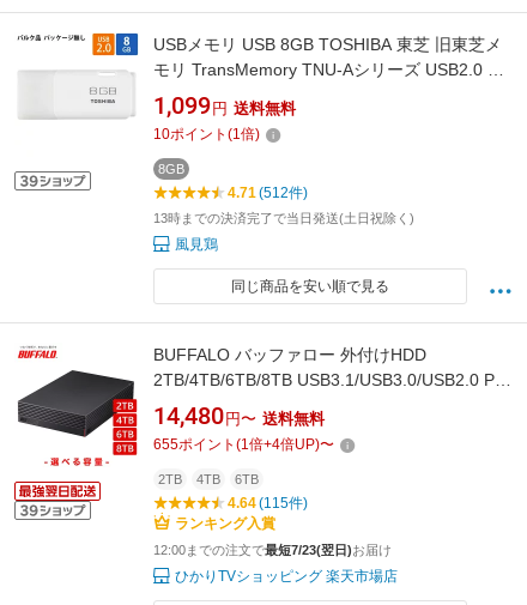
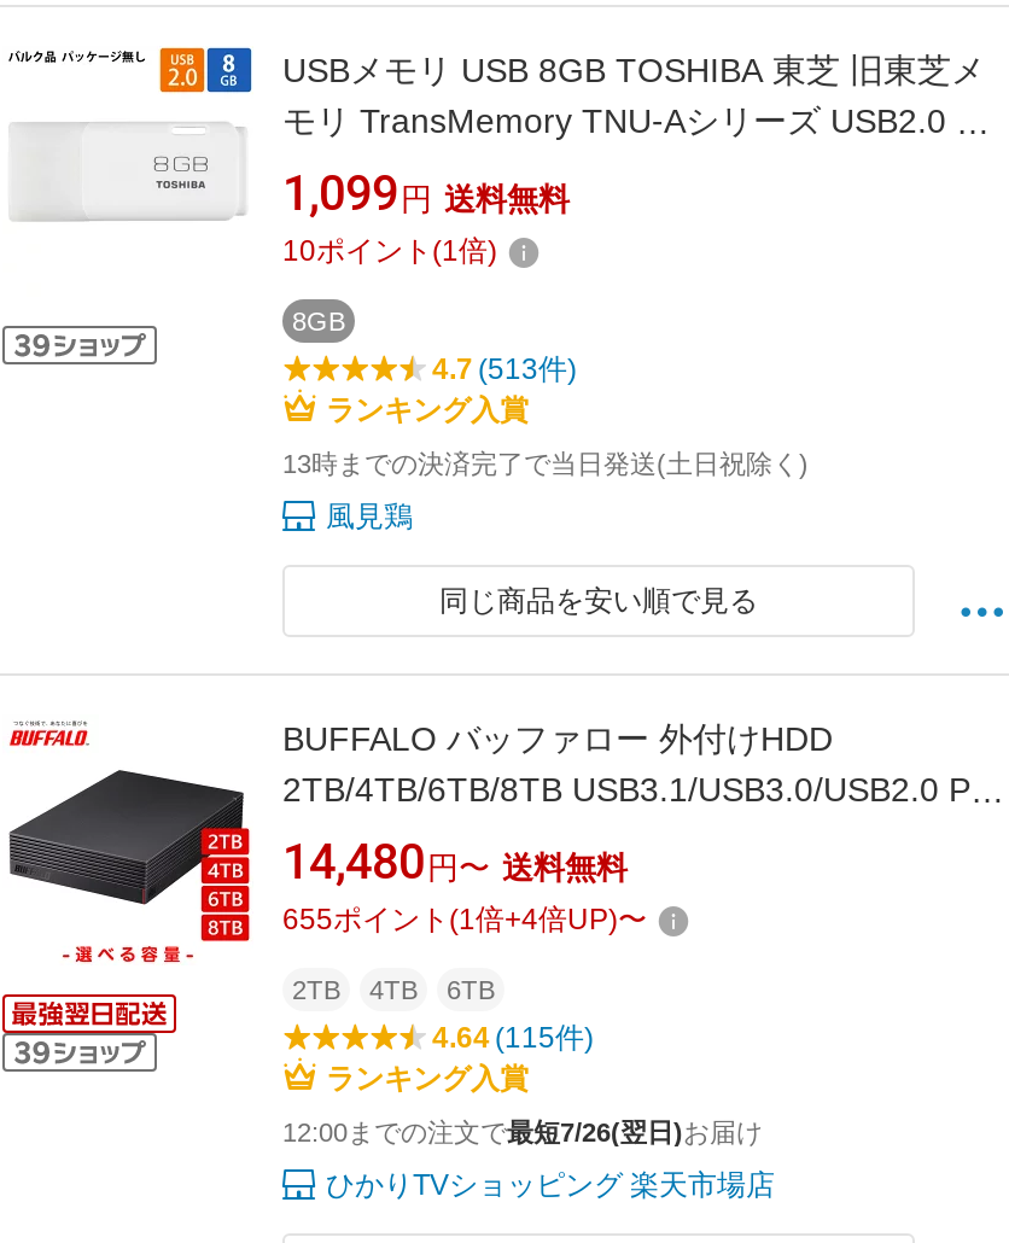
[228,185,308,202] 4.71 (512件) -> [326,354,577,428] 4.7 (513件) | ランキング入賞
[153,543,392,558] 12:00までの注文で最短7/23(翌日)お届け -> [282,1119,763,1148] 12:00までの注文で最短7/26(翌日)お届け

